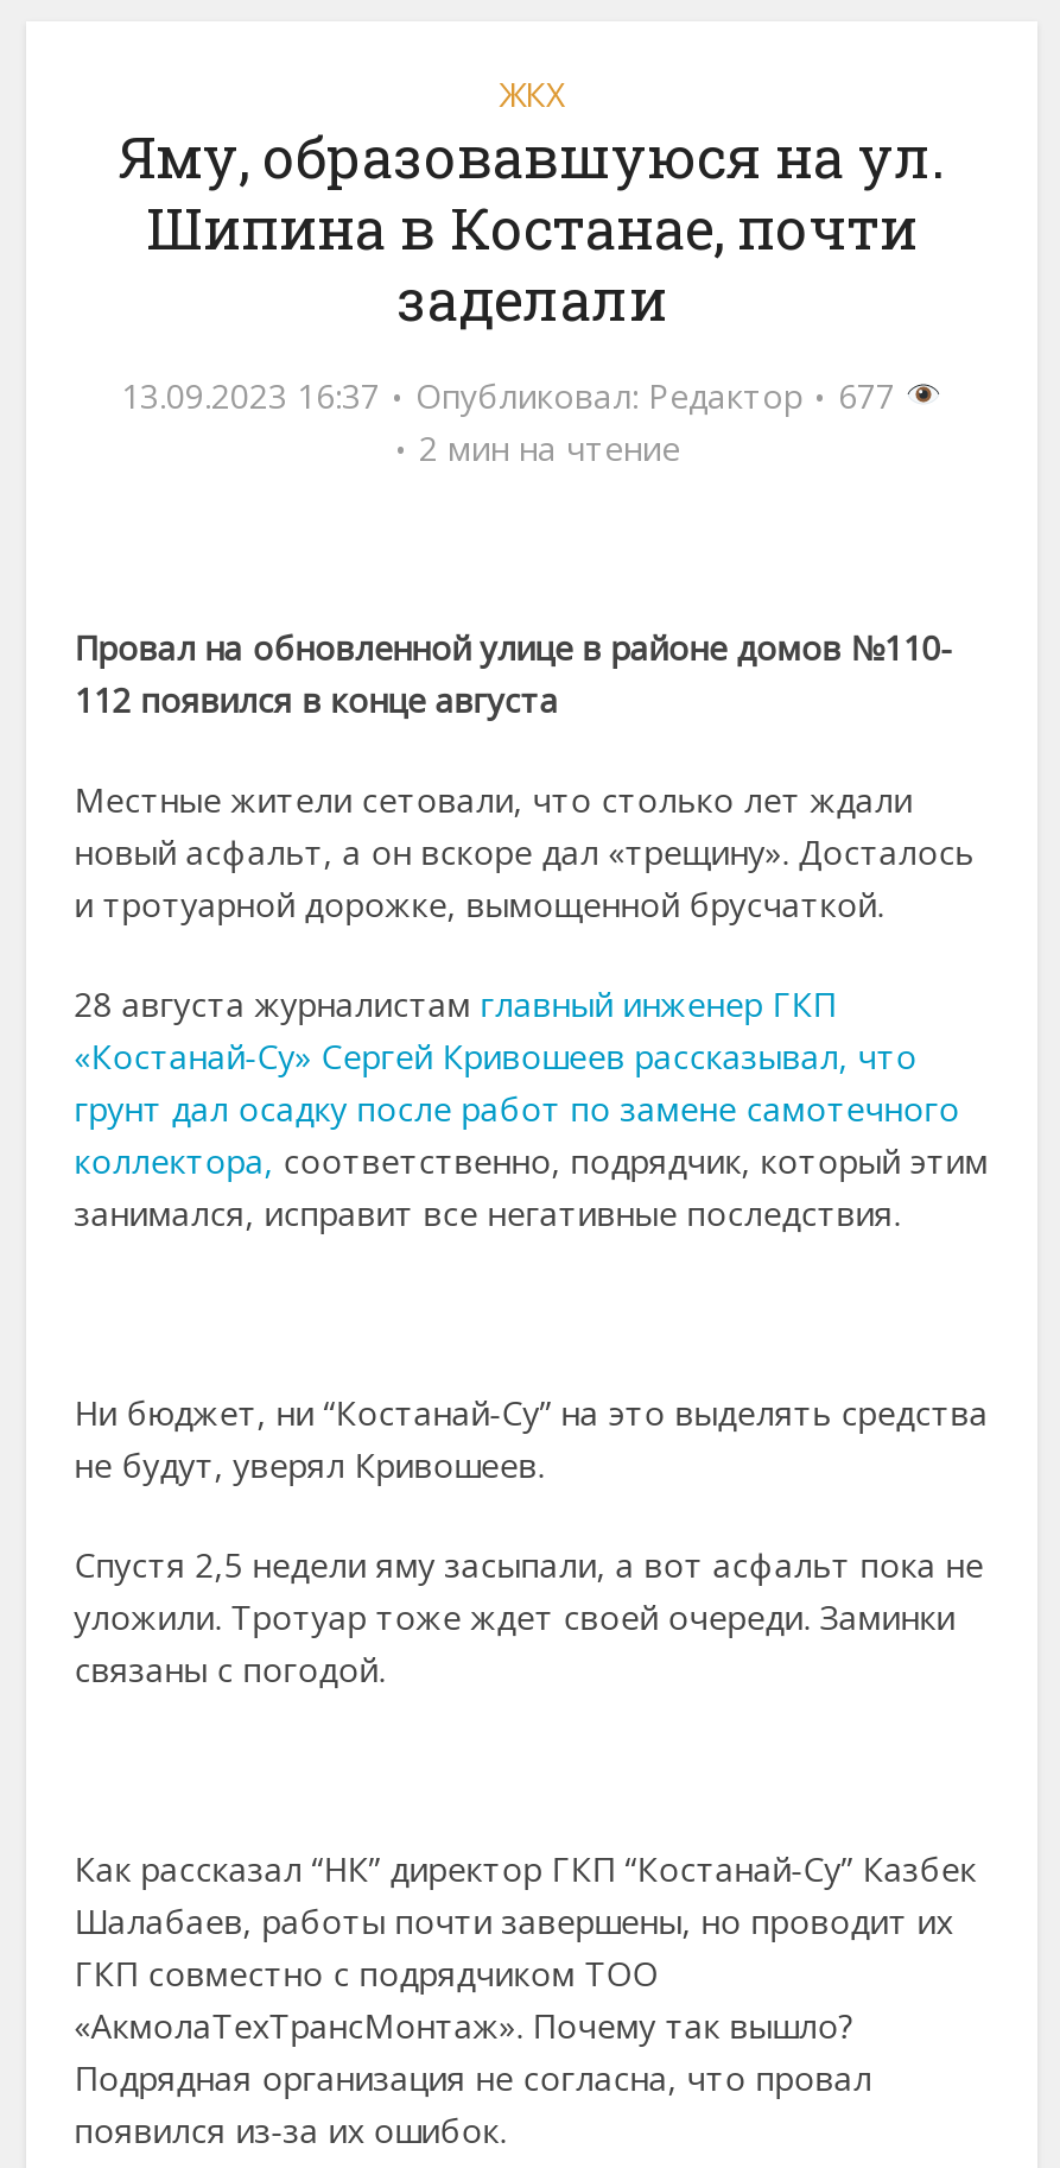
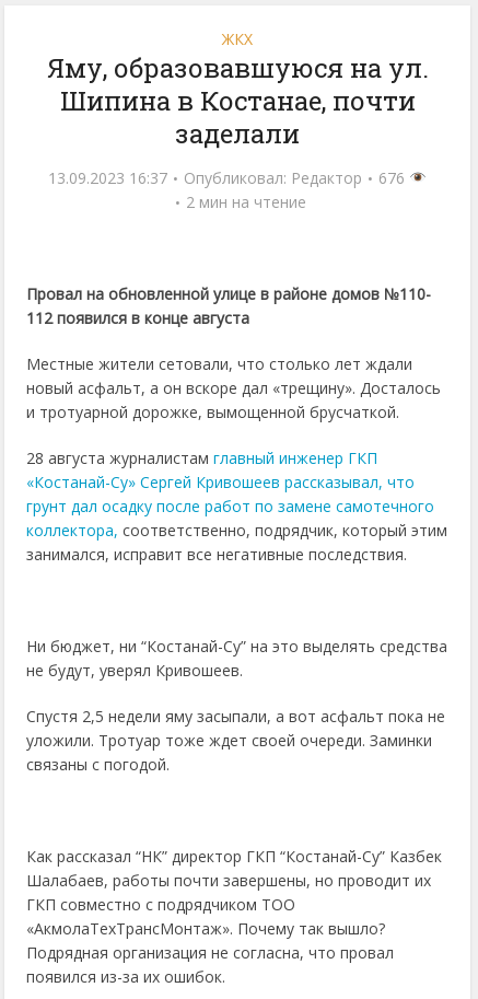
[121,372,905,417] 13.09.2023 16:37 Опубликовал: Редактор 677 -> [48,167,409,188] 13.09.2023 16:37 Опубликовал: Редактор 676

